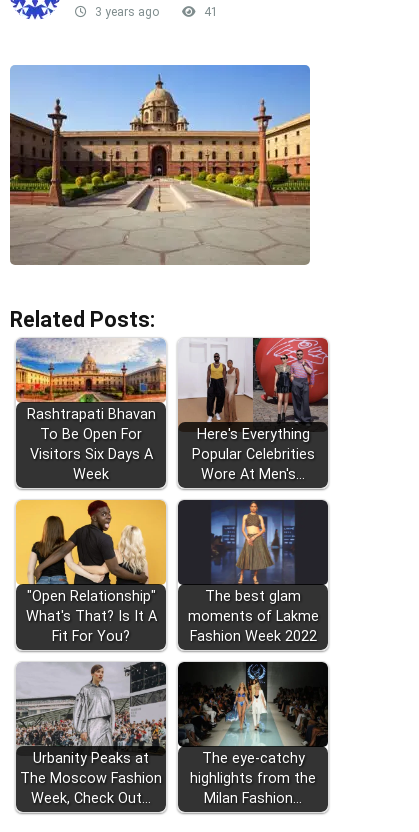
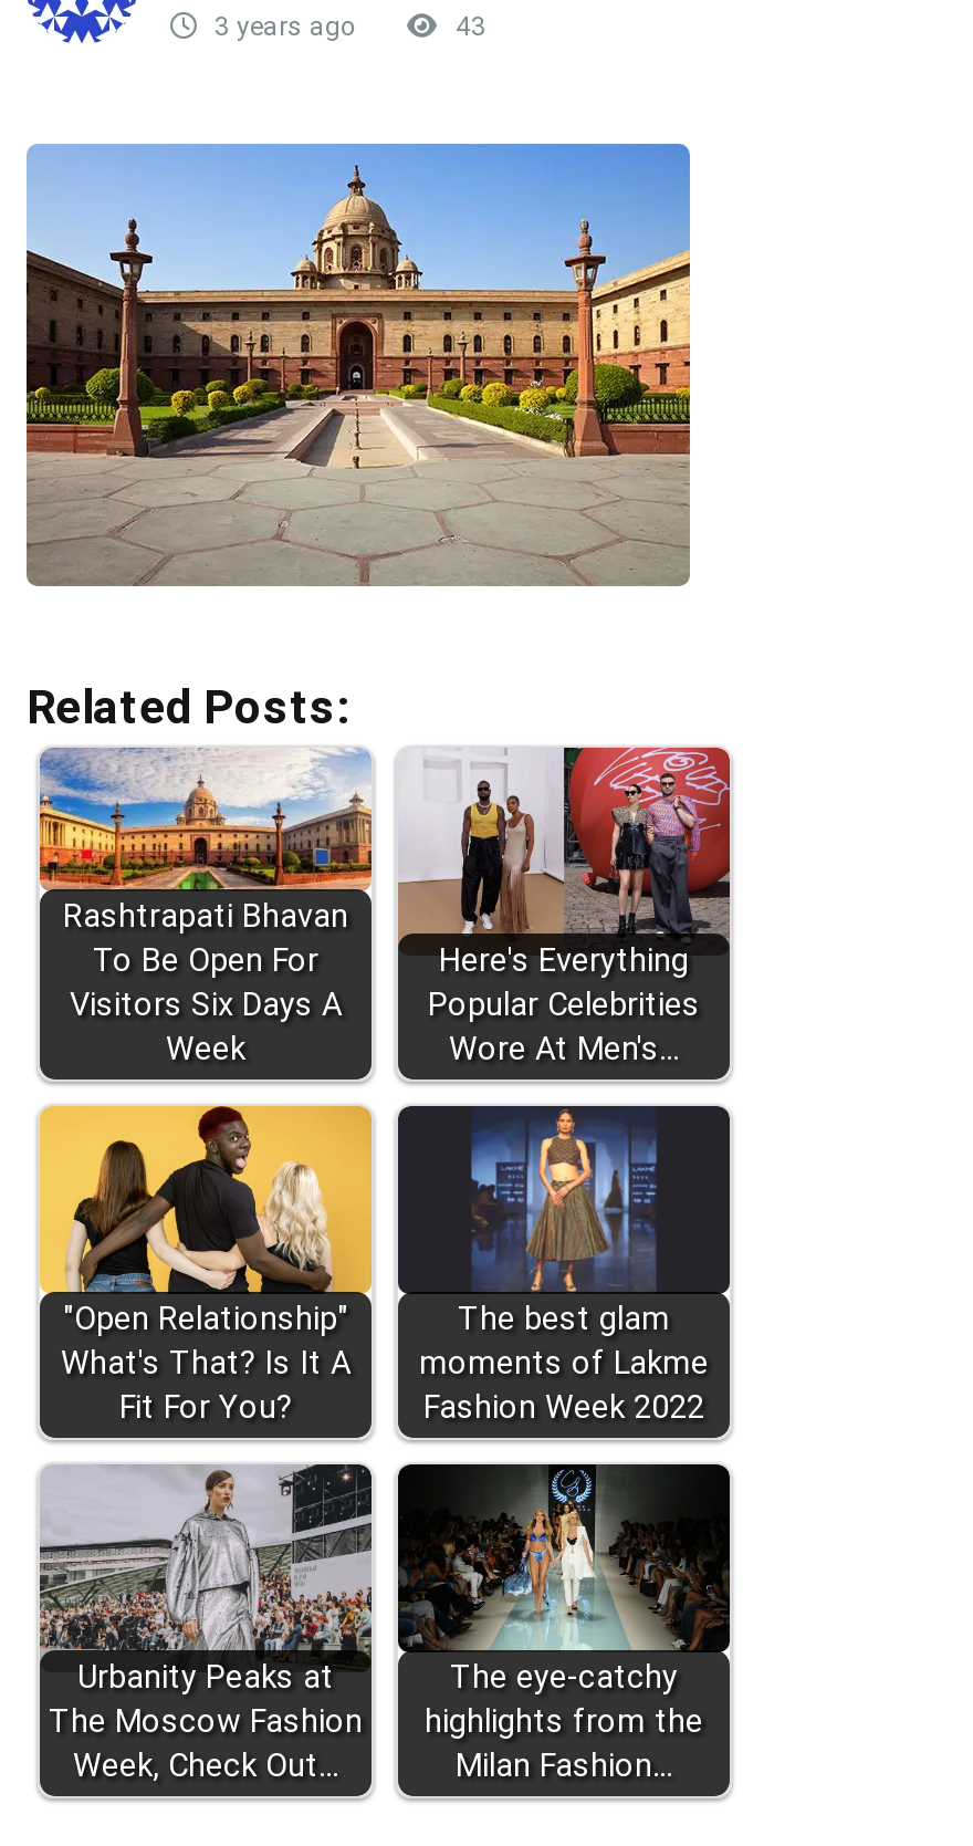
[201,5,218,19] 41 -> [449,12,486,42] 43

